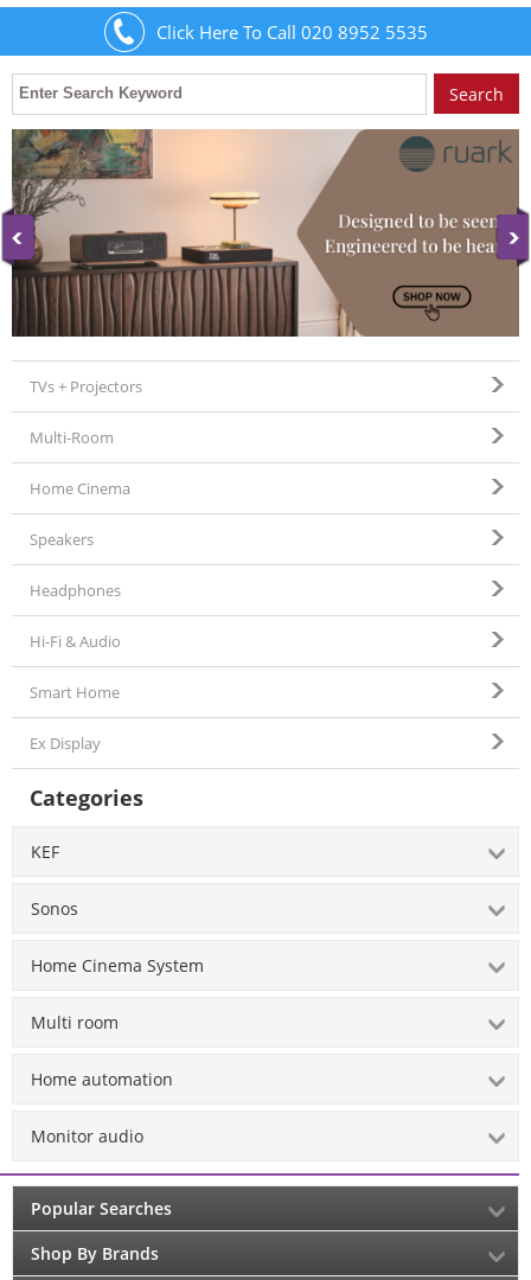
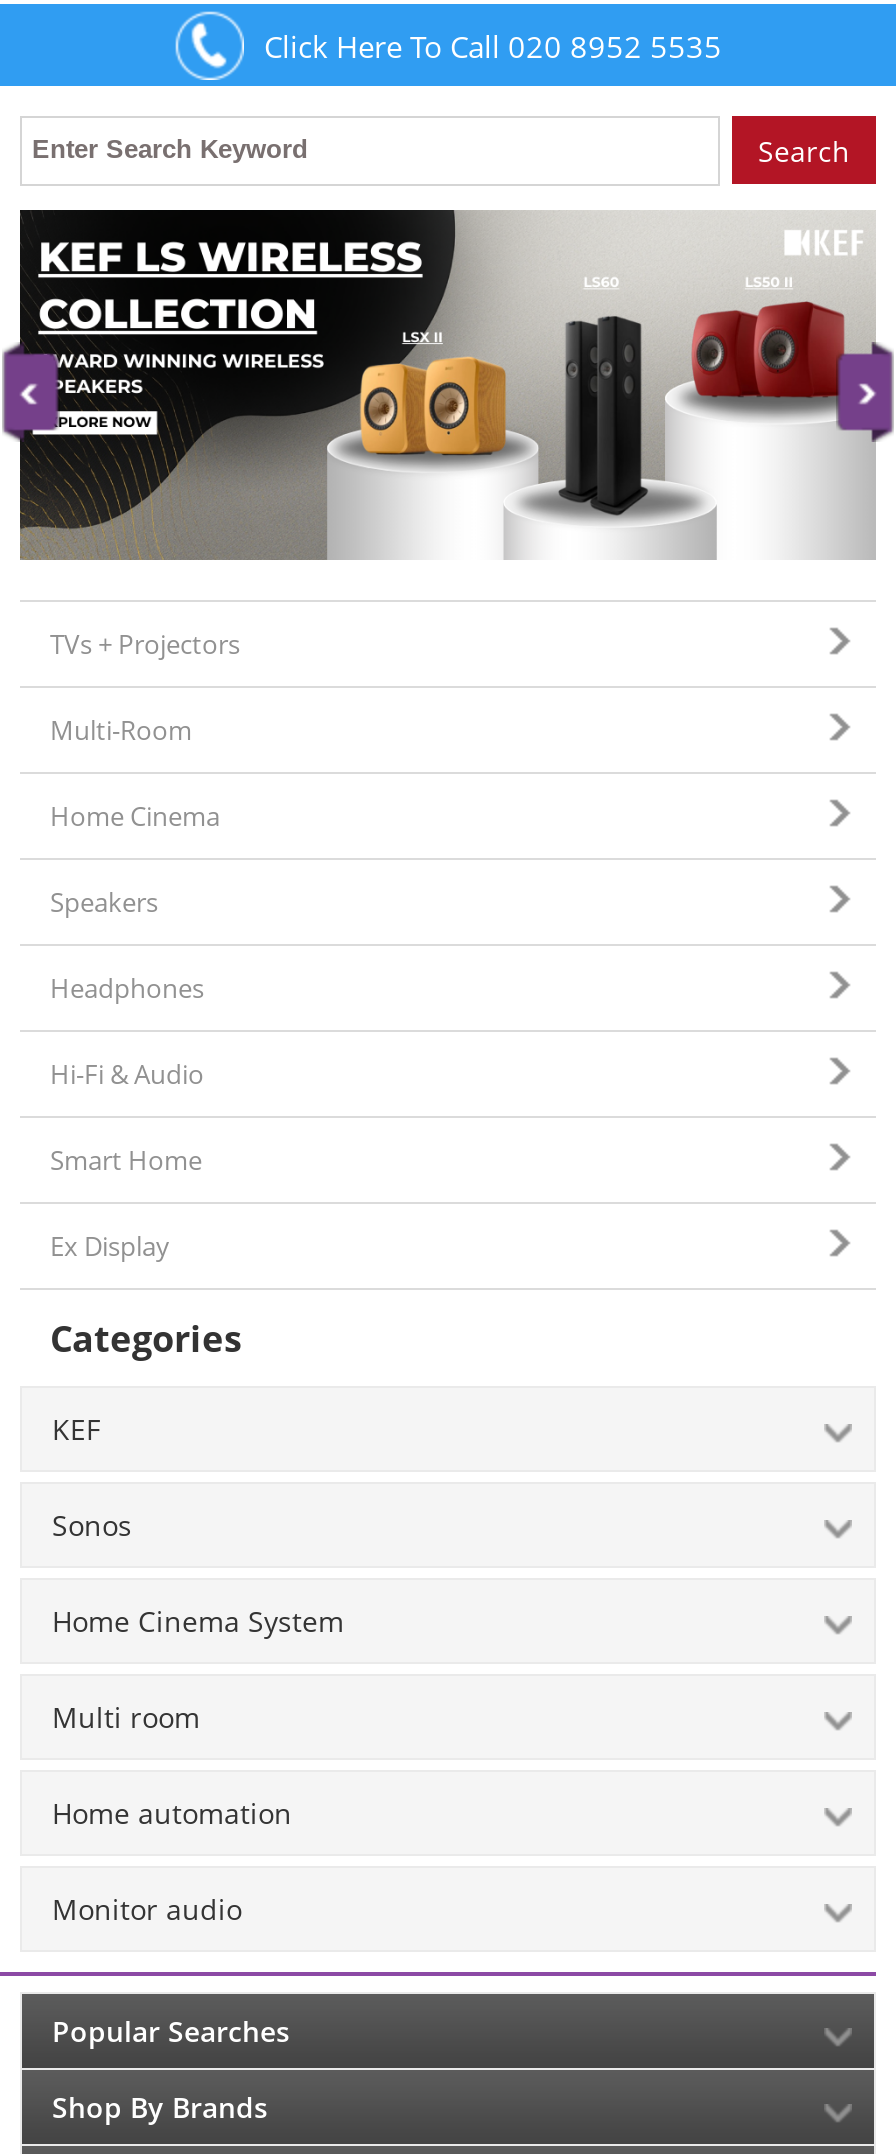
[11,128,519,338] [image] -> [20,208,874,560] [image]

